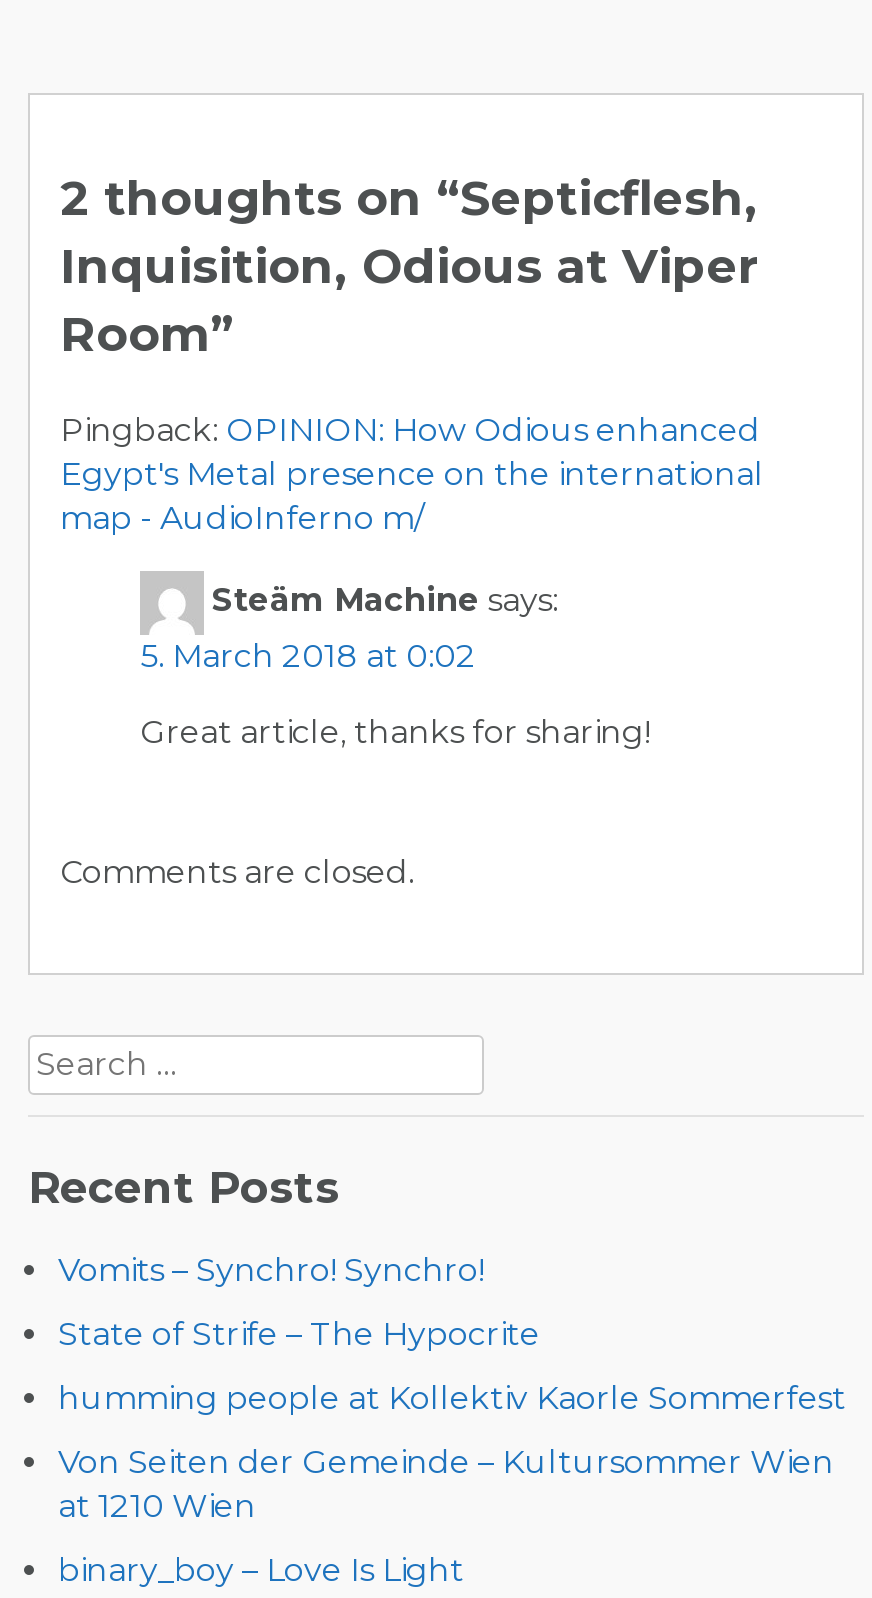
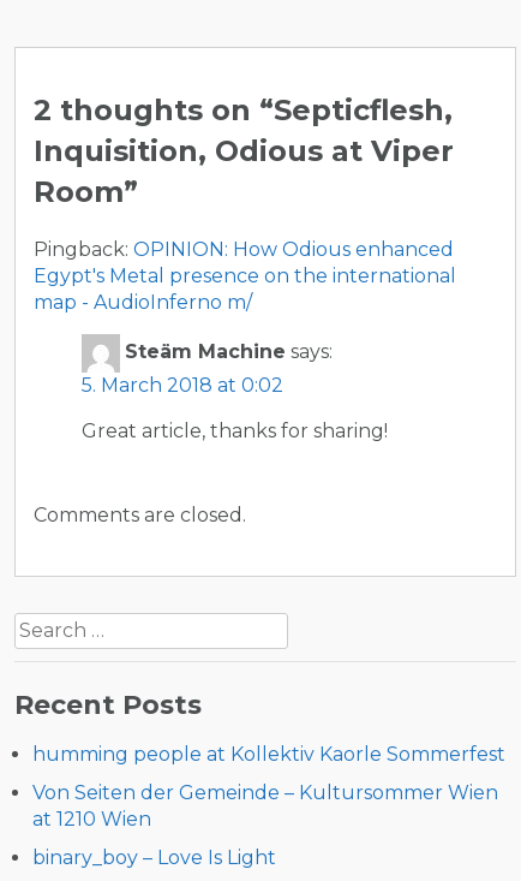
[58,1251,540,1353] Vomits – Synchro! Synchro! | State of Strife – The Hypocrite -> none

